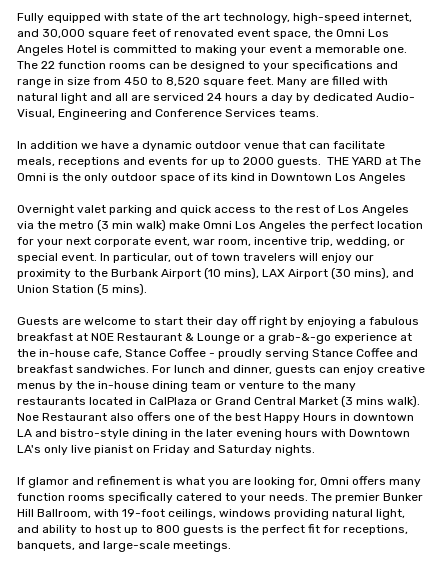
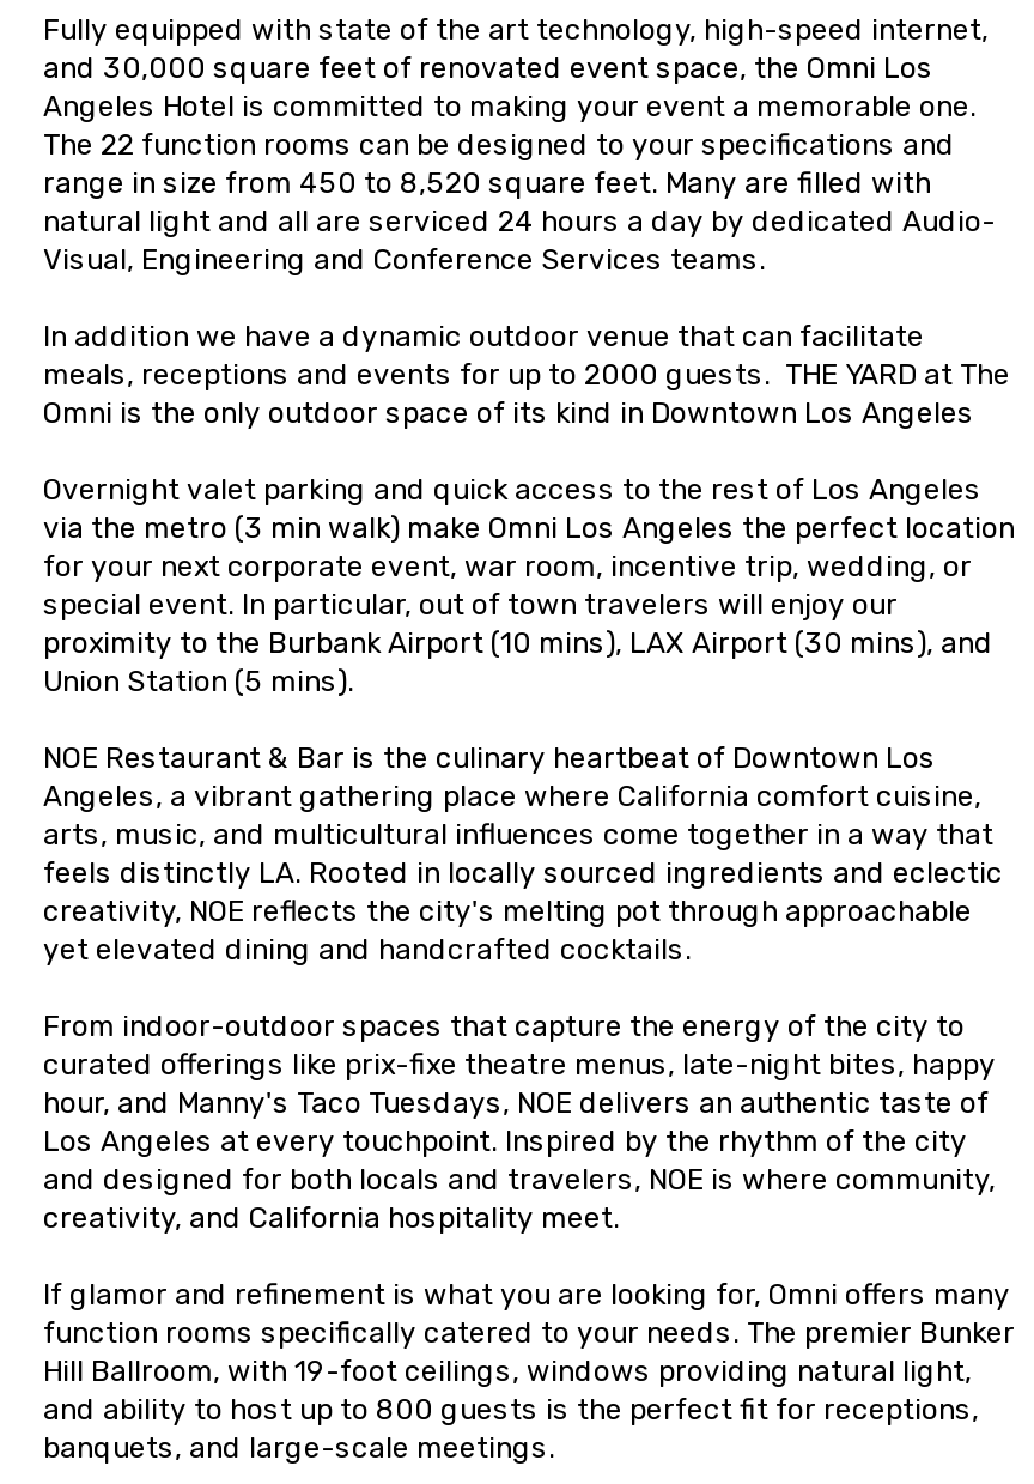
[17,314,425,456] Guests are welcome to start their day off right by enjoying a fabulous | breakfast at NOE Restaurant & Lounge or a grab-&-go experience at | the in-house cafe, Stance Coffee - proudly serving Stance Coffee and | breakfast sandwiches. For lunch and dinner, guests can enjoy creative | menus by the in-house dining team or venture to the many | restaurants located in CalPlaza or Grand Central Market (3 mins walk). | Noe Restaurant also offers one of the best Happy Hours in downtown | LA and bistro-style dining in the later evening hours with Downtown | LA's only live pianist on Friday and Saturday nights. -> [43,741,1003,1235] NOE Restaurant & Bar is the culinary heartbeat of Downtown Los | Angeles, a vibrant gathering place where California comfort cuisine, | arts, music, and multicultural influences come together in a way that | feels distinctly LA. Rooted in locally sourced ingredients and eclectic | creativity, NOE reflects the city's melting pot through approachable | yet elevated dining and handcrafted cocktails. | From indoor-outdoor spaces that capture the energy of the city to | curated offerings like prix-fixe theatre menus, late-night bites, happy | hour, and Manny's Taco Tuesdays, NOE delivers an authentic taste of | Los Angeles at every touchpoint. Inspired by the rhythm of the city | and designed for both locals and travelers, NOE is where community, | creativity, and California hospitality meet.

